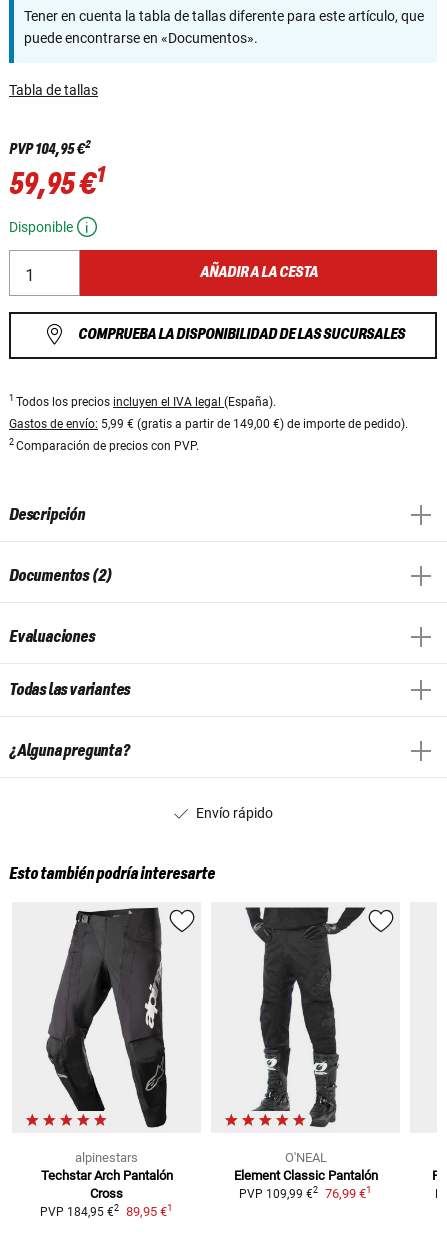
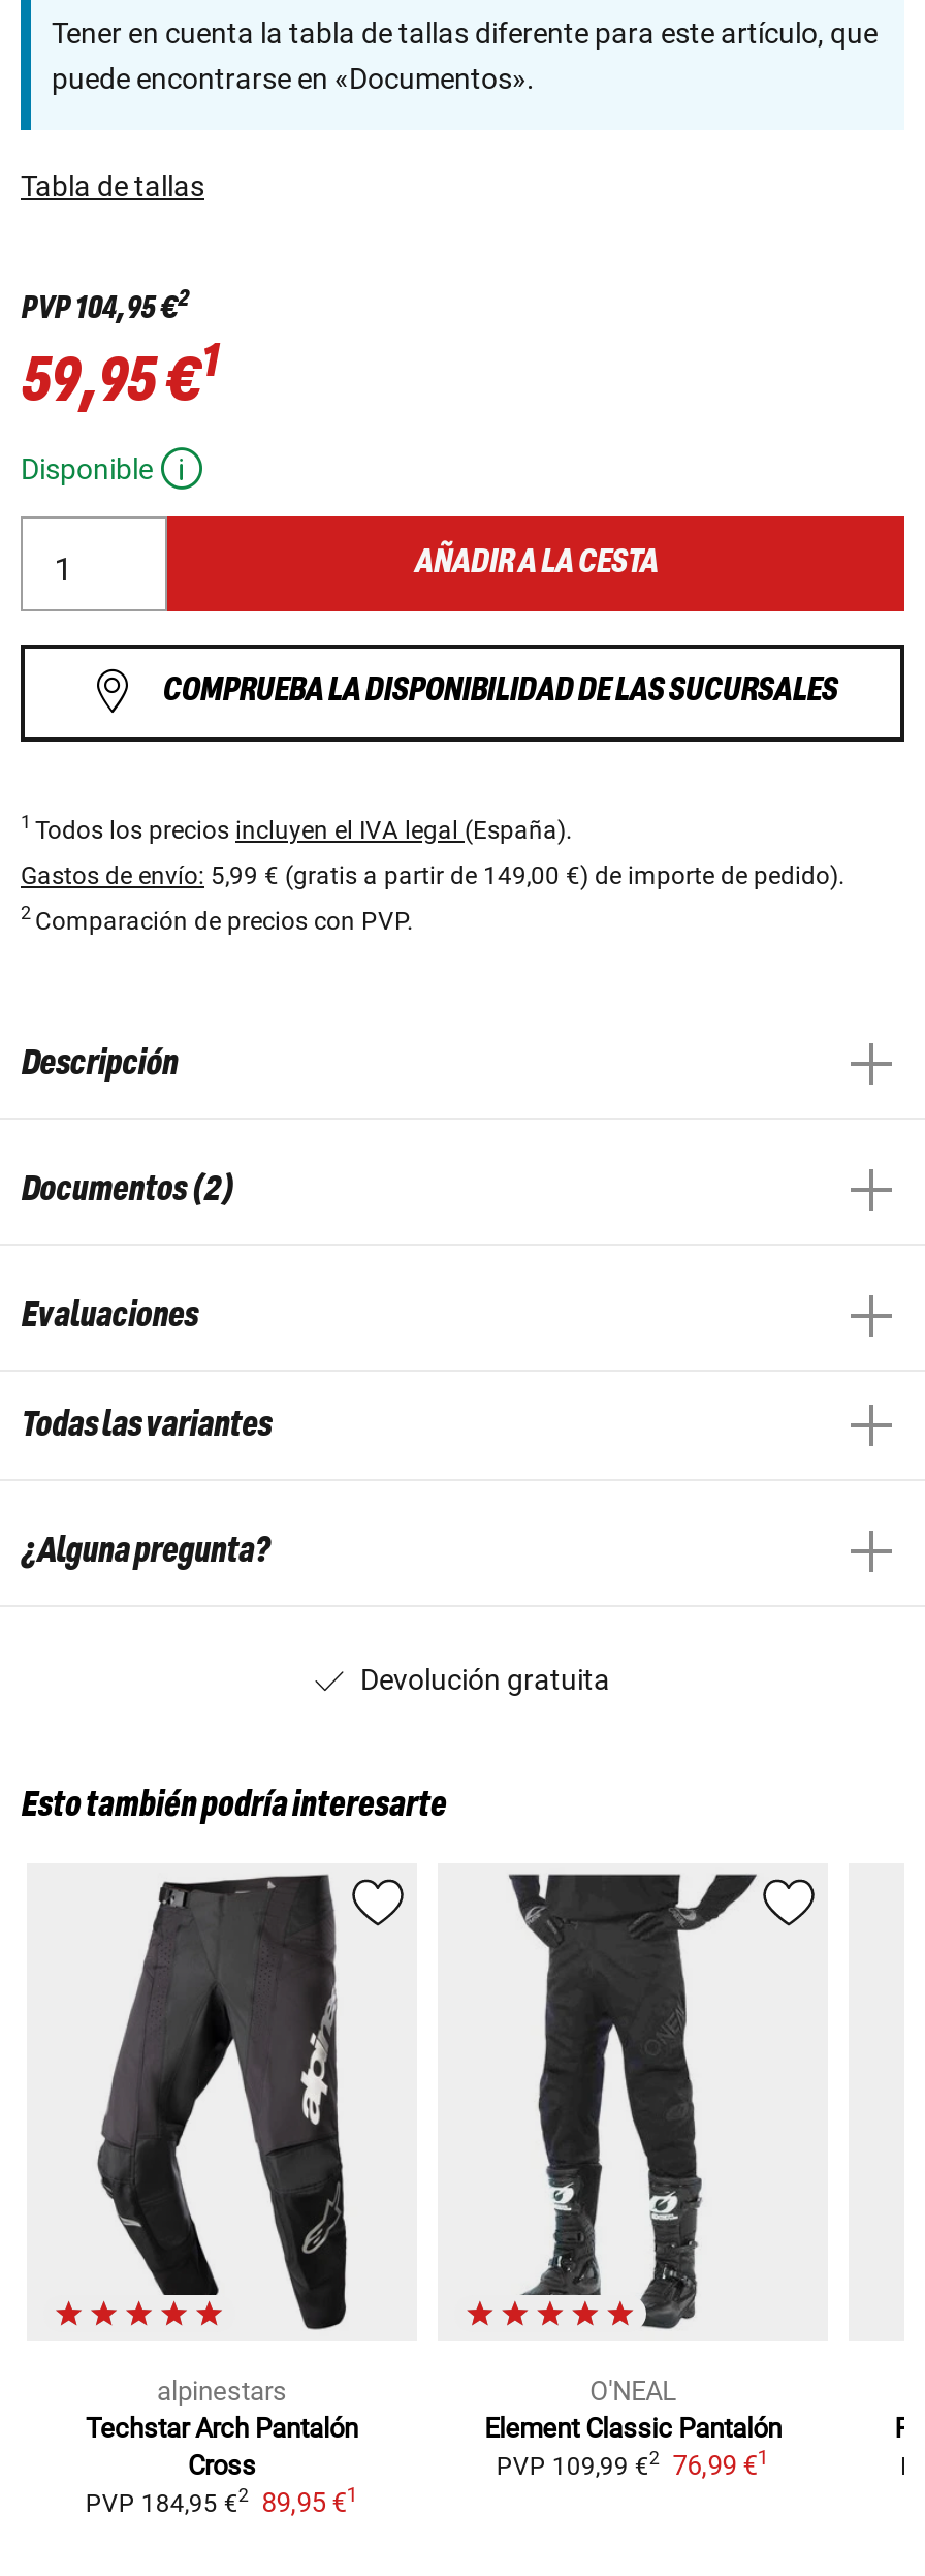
[195,805,272,821] Envío rápido -> [360,1663,610,1696] Devolución gratuita

